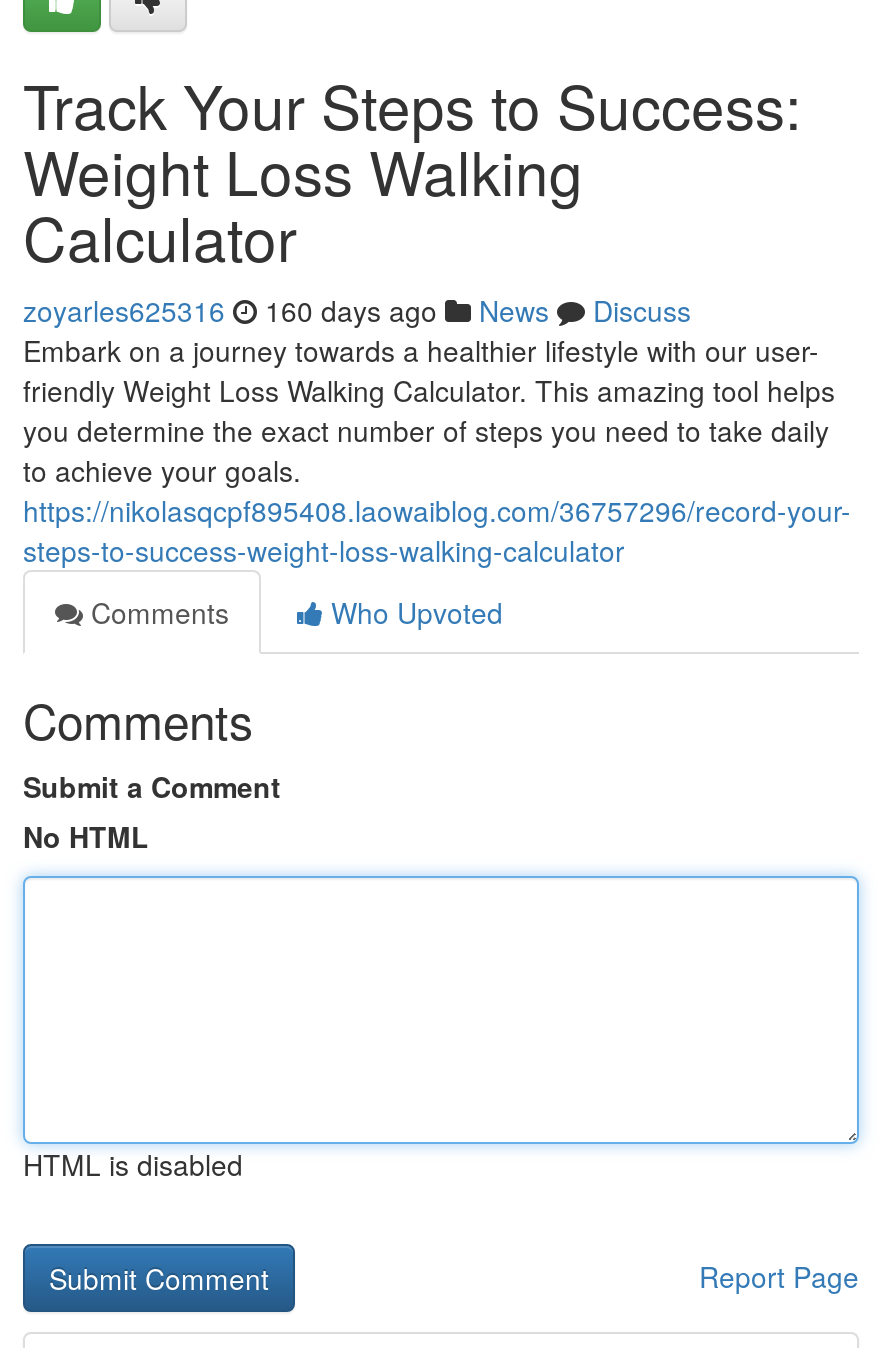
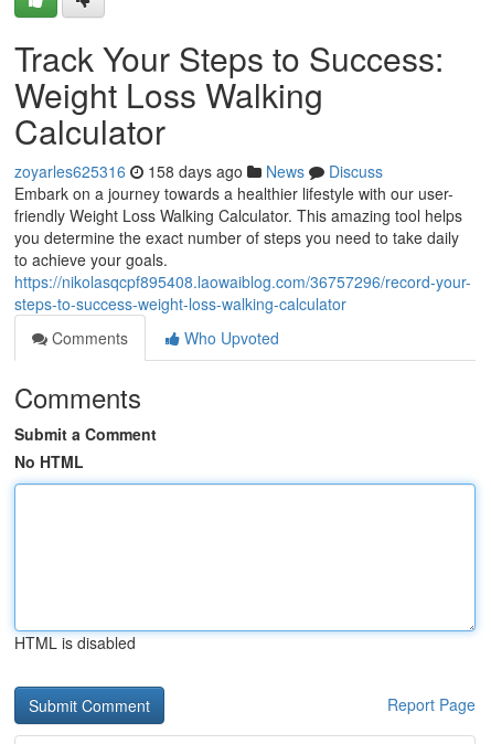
[23,290,691,330] zoyarles625316 160 days ago News Discuss -> [14,160,383,182] zoyarles625316 158 days ago News Discuss

